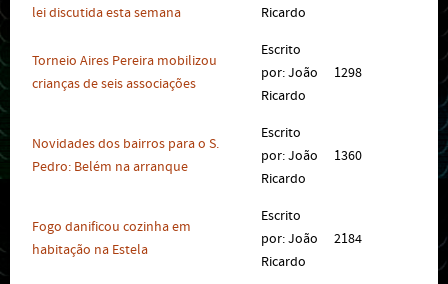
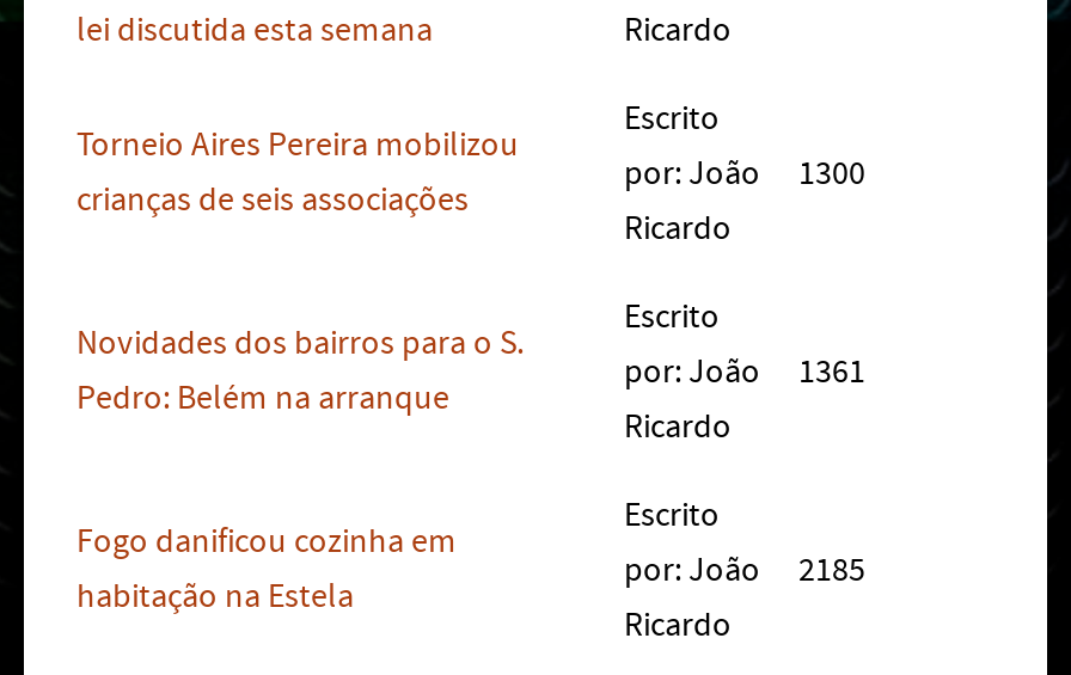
[261,65,362,81] por: João 1298 -> [624,155,865,193] por: João 1300
[261,148,362,164] por: João 1360 -> [624,353,865,391] por: João 1361
[261,231,362,247] por: João 2184 -> [624,551,865,590] por: João 2185

